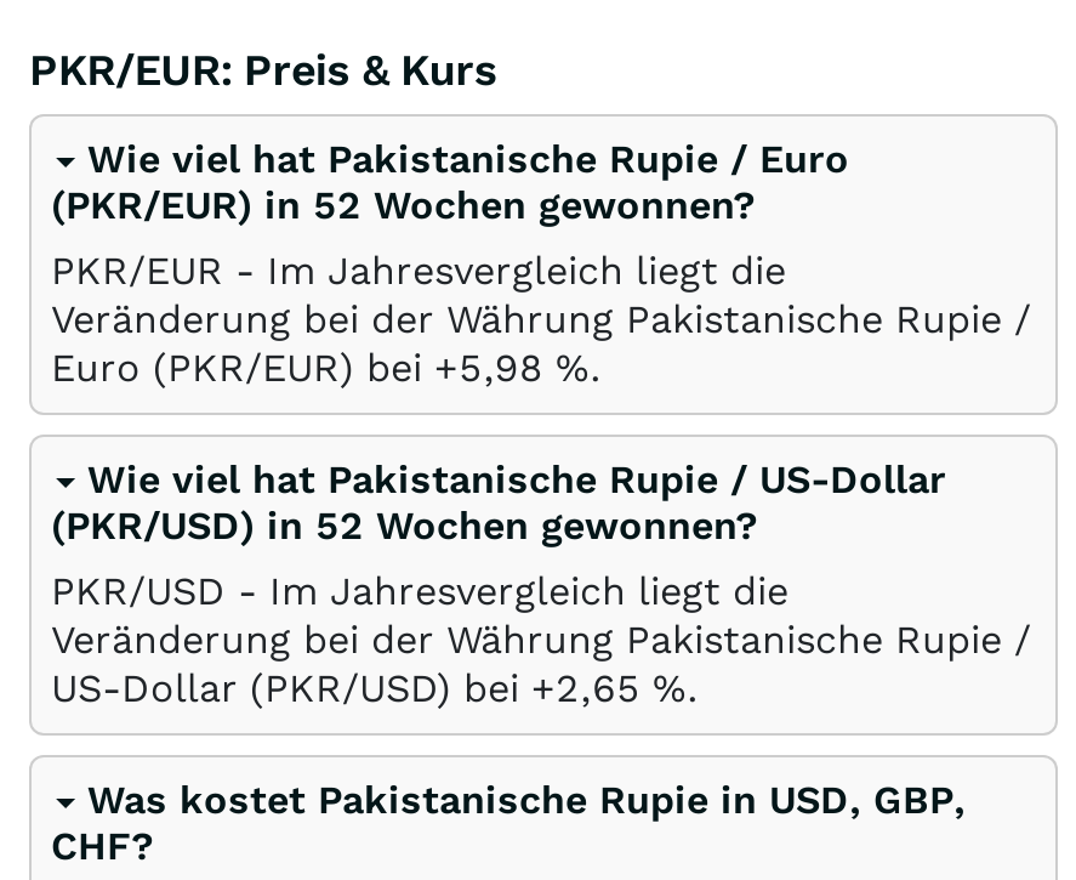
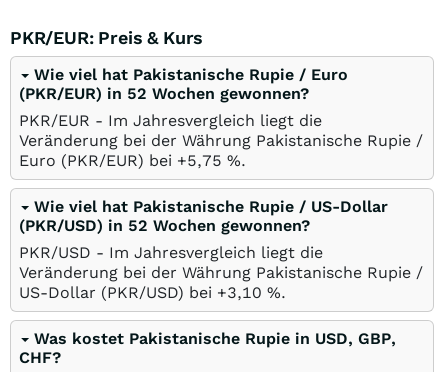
[51,345,602,391] Euro (PKR/EUR) bei +5,98%. -> [19,151,246,170] Euro (PKR/EUR) bei +5,75%.
[51,665,699,711] US-Dollar (PKR/USD) bei +2,65%. -> [19,283,286,302] US-Dollar (PKR/USD) bei +3,10%.

